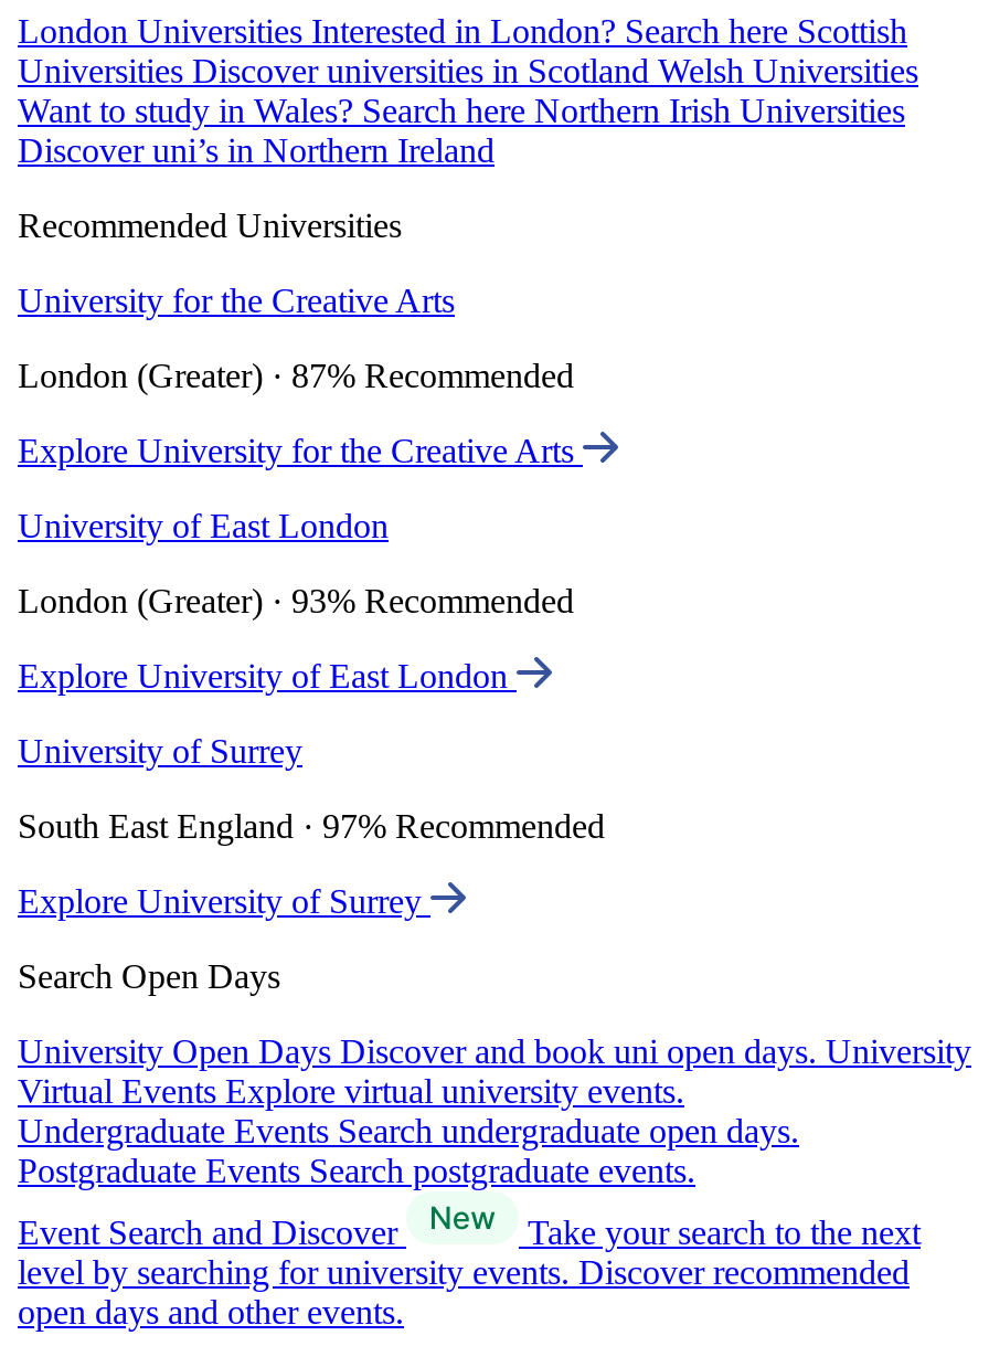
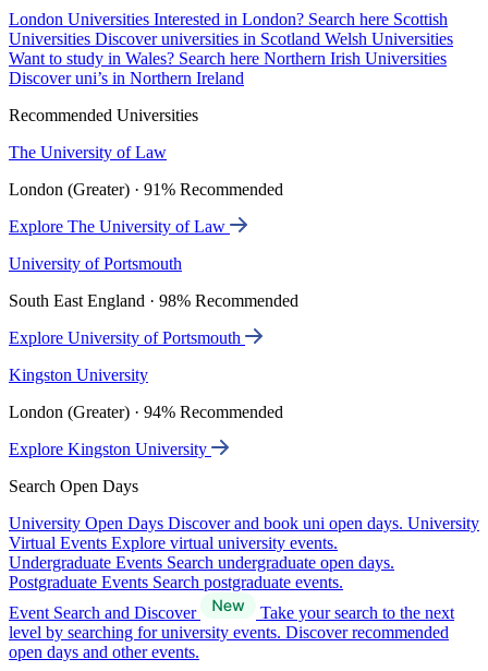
[18,282,455,319] University for the Creative Arts -> [9,143,167,162] The University of Law
[18,357,574,394] London (Greater) · 87% Recommended -> [9,180,283,199] London (Greater) · 91% Recommended
[18,432,583,469] Explore University for the Creative Arts -> [9,217,230,236] Explore The University of Law
[18,507,389,545] University of East London -> [9,254,182,273] University of Portsmouth
[18,582,574,620] London (Greater) · 93% Recommended -> [9,291,298,310] South East England · 98% Recommended
[18,657,517,695] Explore University of East London -> [9,329,245,347] Explore University of Portsmouth
[18,732,302,770] University of Surrey -> [9,366,148,384] Kingston University
[18,807,605,845] South East England · 97% Recommended -> [9,403,283,421] London (Greater) · 94% Recommended
[18,882,430,920] Explore University of Surrey -> [9,440,211,458] Explore Kingston University

